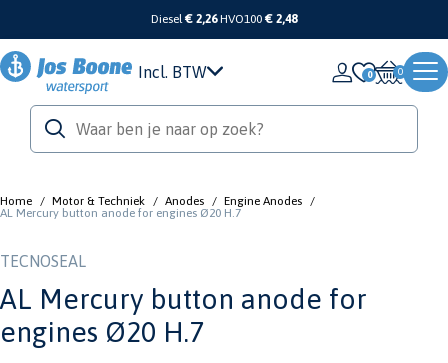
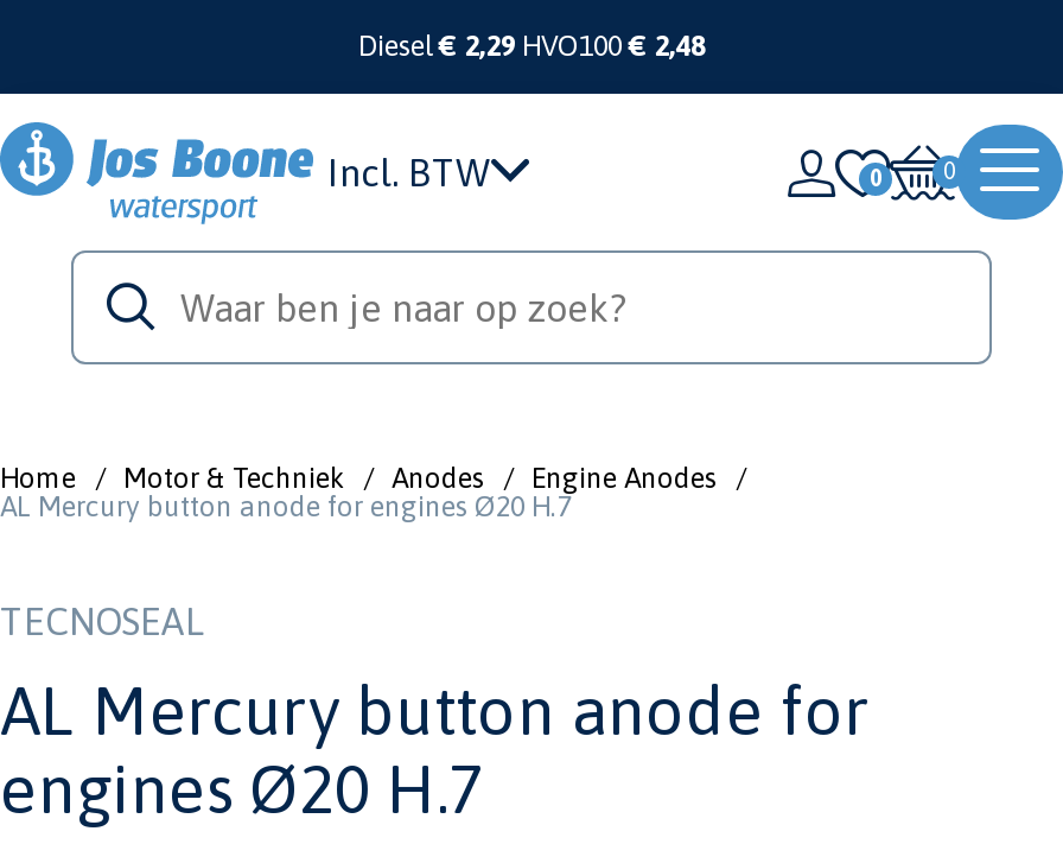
[151,12,297,26] Diesel€ 2,26 HVO100 € 2,48 -> [358,30,705,63] Diesel€ 2,29 HVO100 € 2,48

